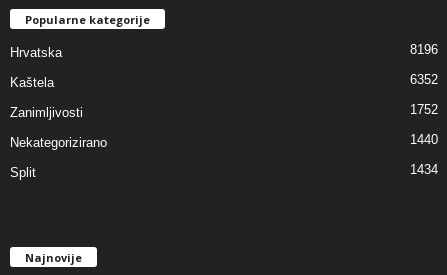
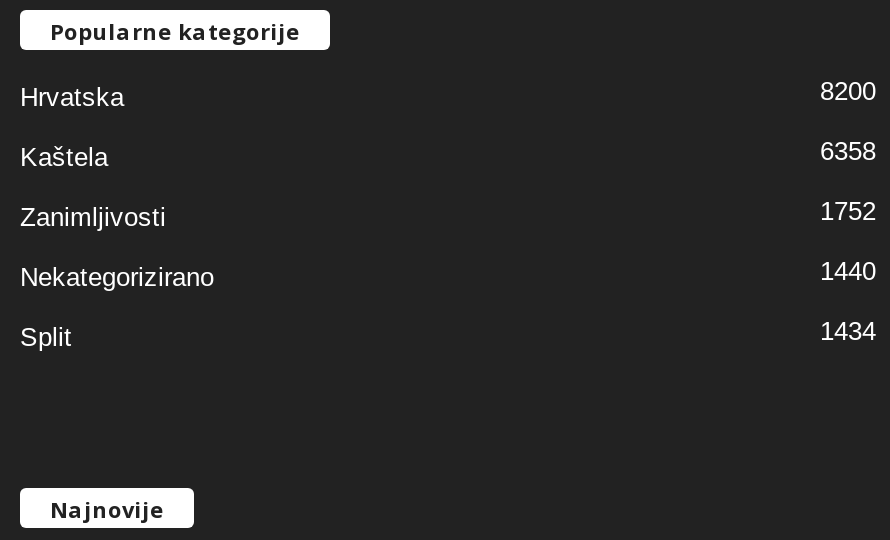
[410,41,438,56] 8196 -> [820,76,876,106] 8200
[410,71,438,86] 6352 -> [820,136,876,166] 6358

